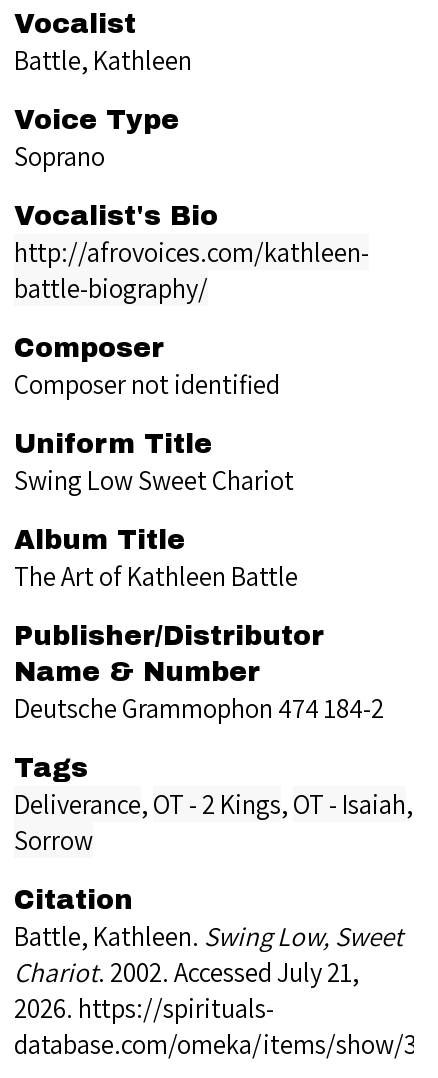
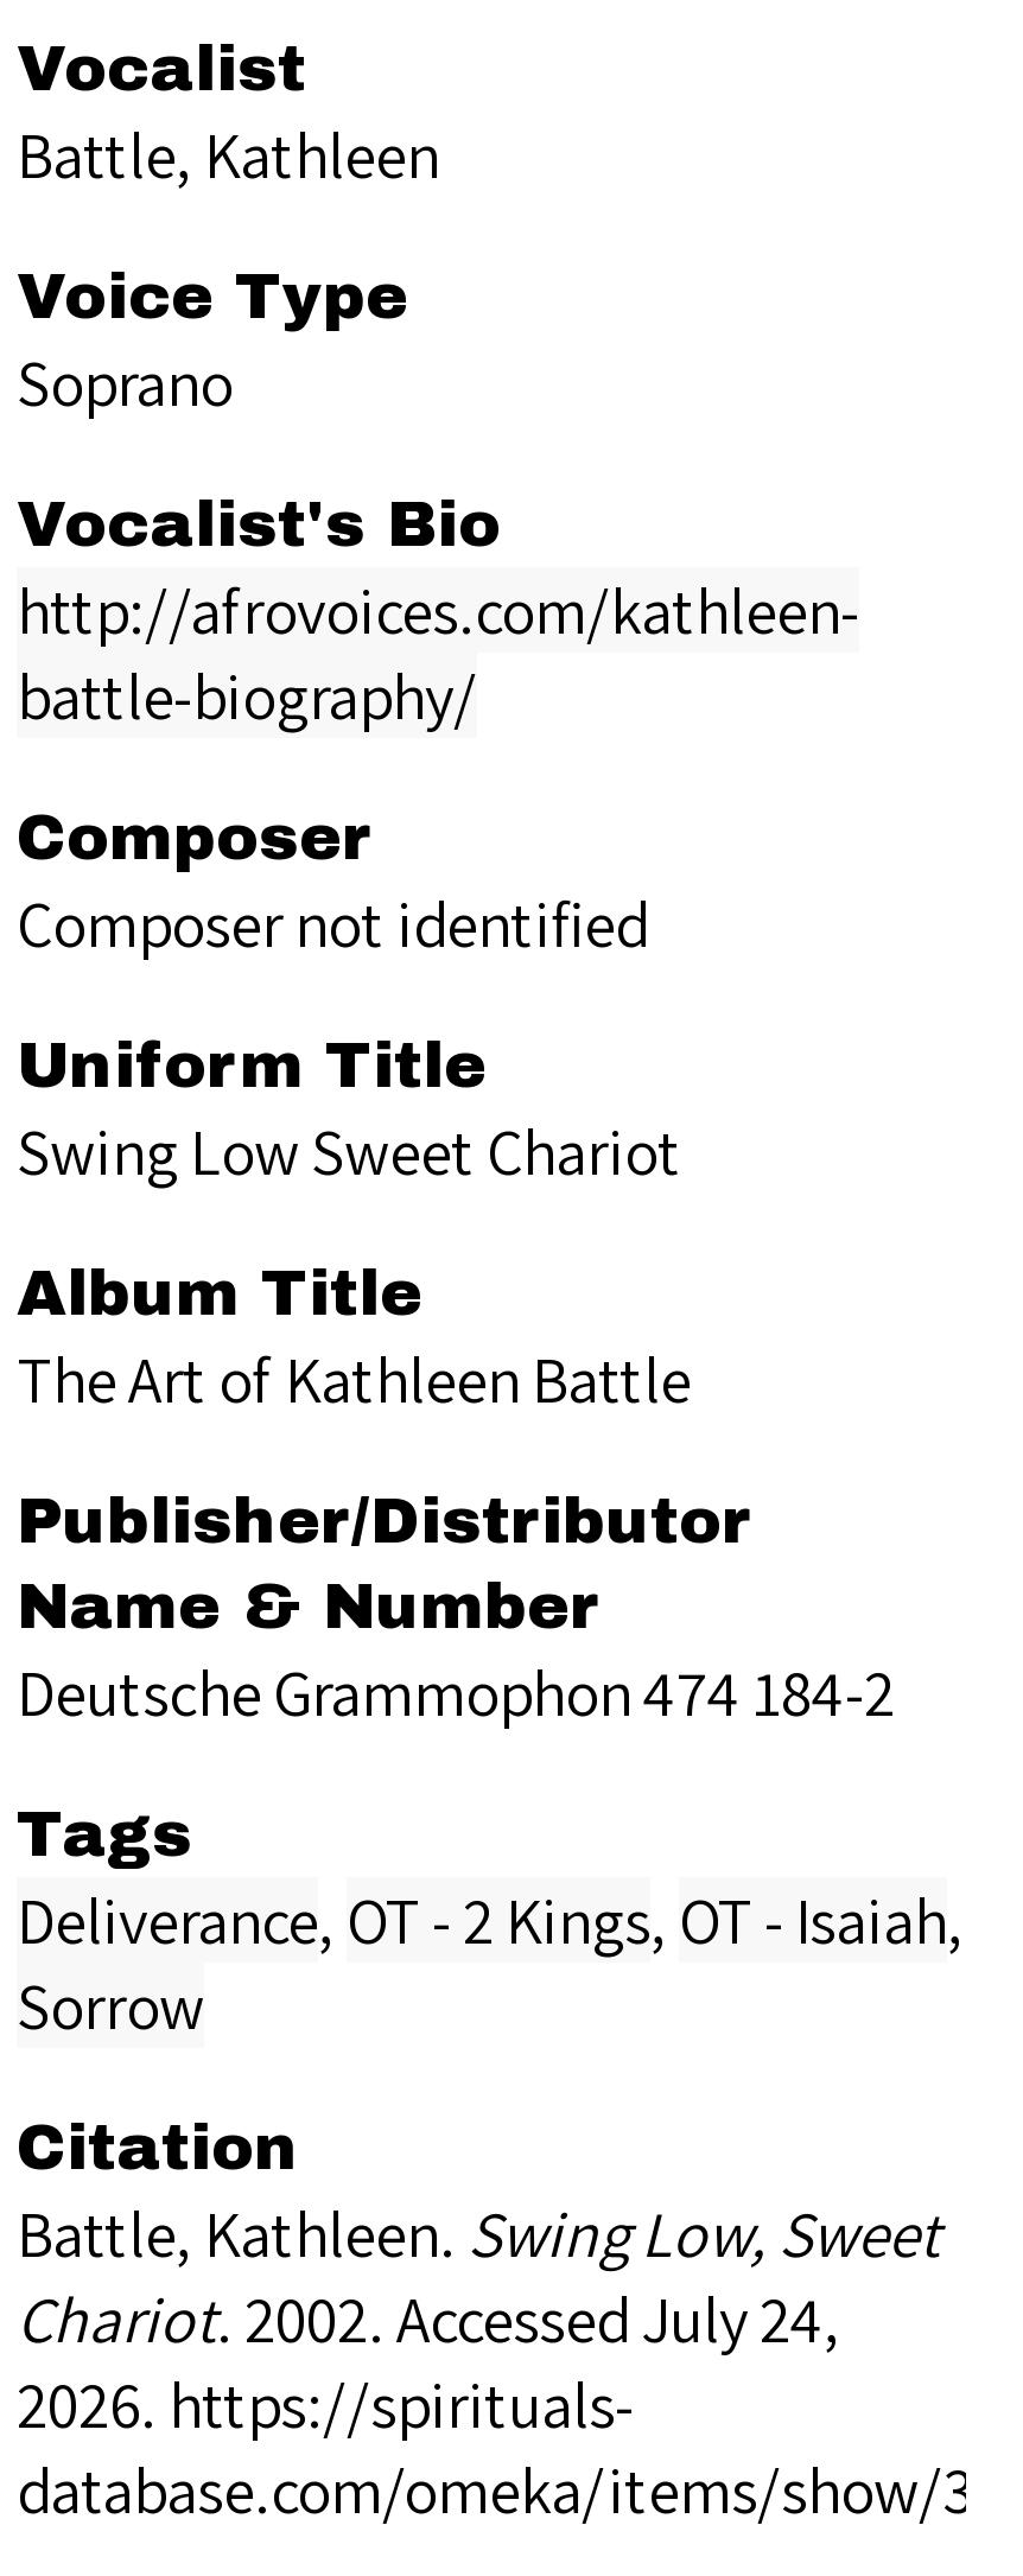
[14,954,359,990] Chariot. 2002. Accessed July 21, -> [17,2275,840,2361] Chariot. 2002. Accessed July 24,

